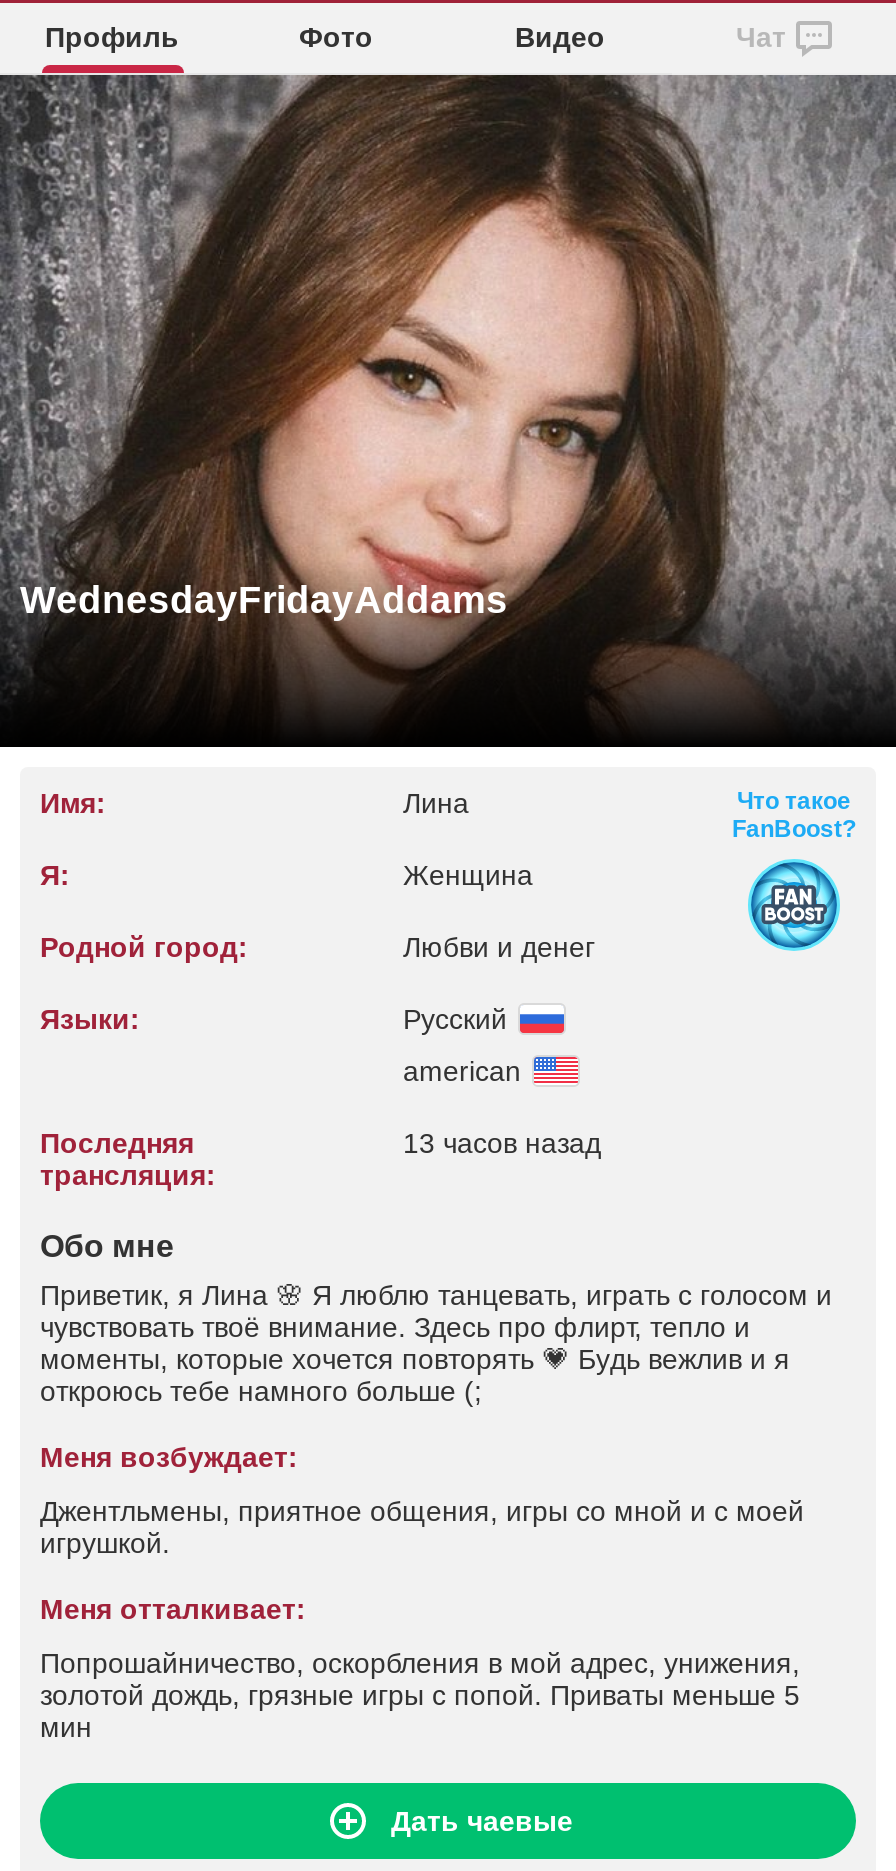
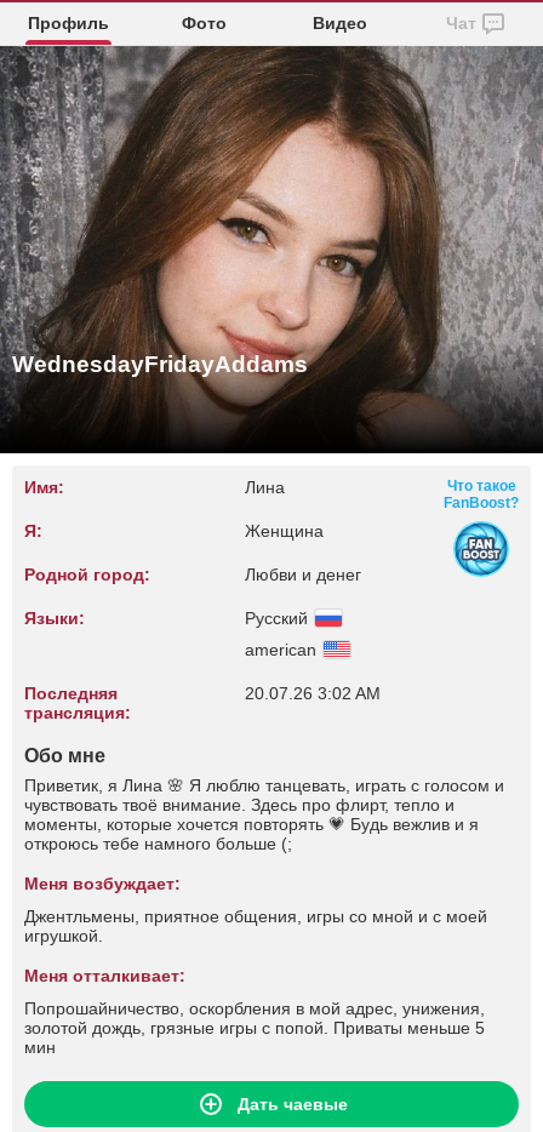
[403,1127,601,1159] 13 часов назад -> [244,684,380,703] 20.07.26 3:02 AM

